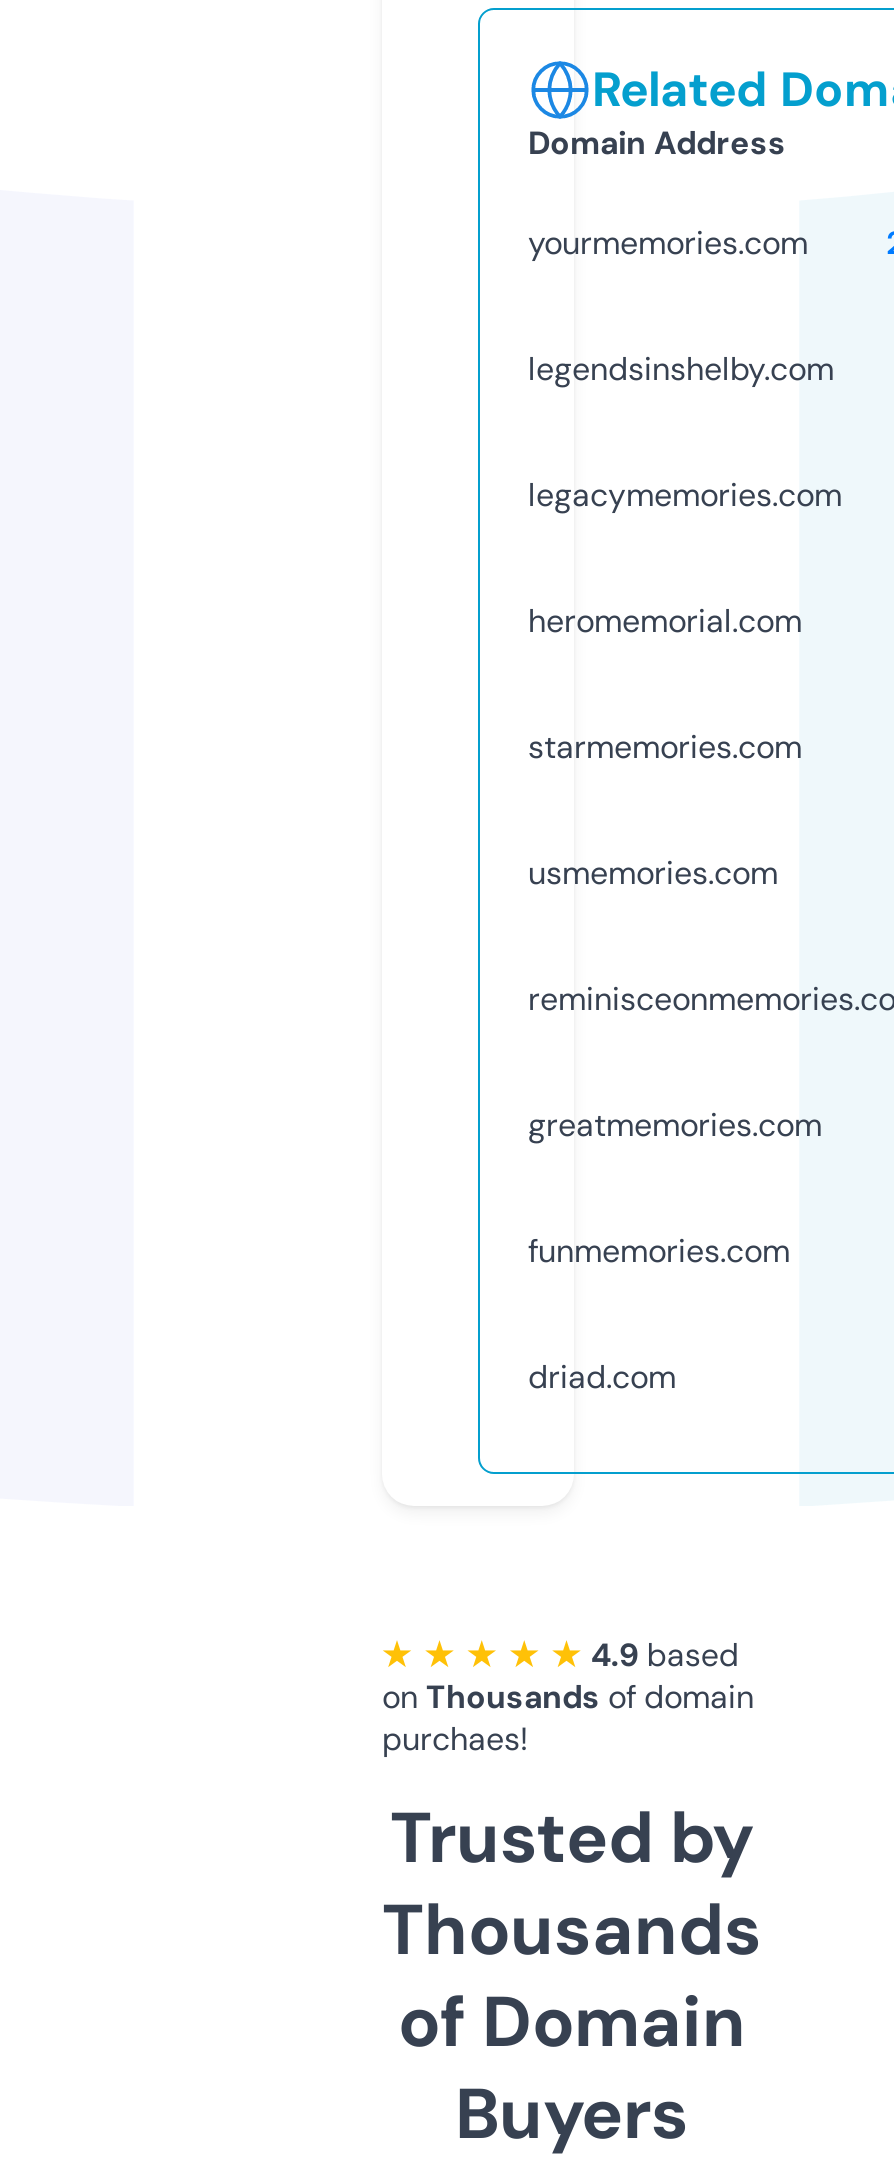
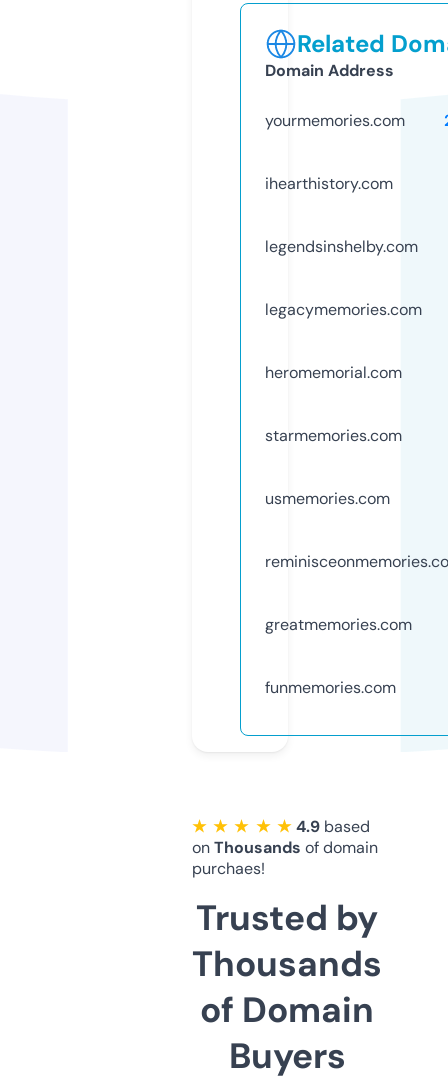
none -> [265,173,393,194] ihearthistory.com
moved [528,348,842,1272] -> [265,236,422,698]: legendsinshelby.com | legacymemories.com | heromemorial.com | starmemories.com | usmemories.com | greatmemories.com | funmemories.com
[528,1356,676,1398] driad.com -> none

